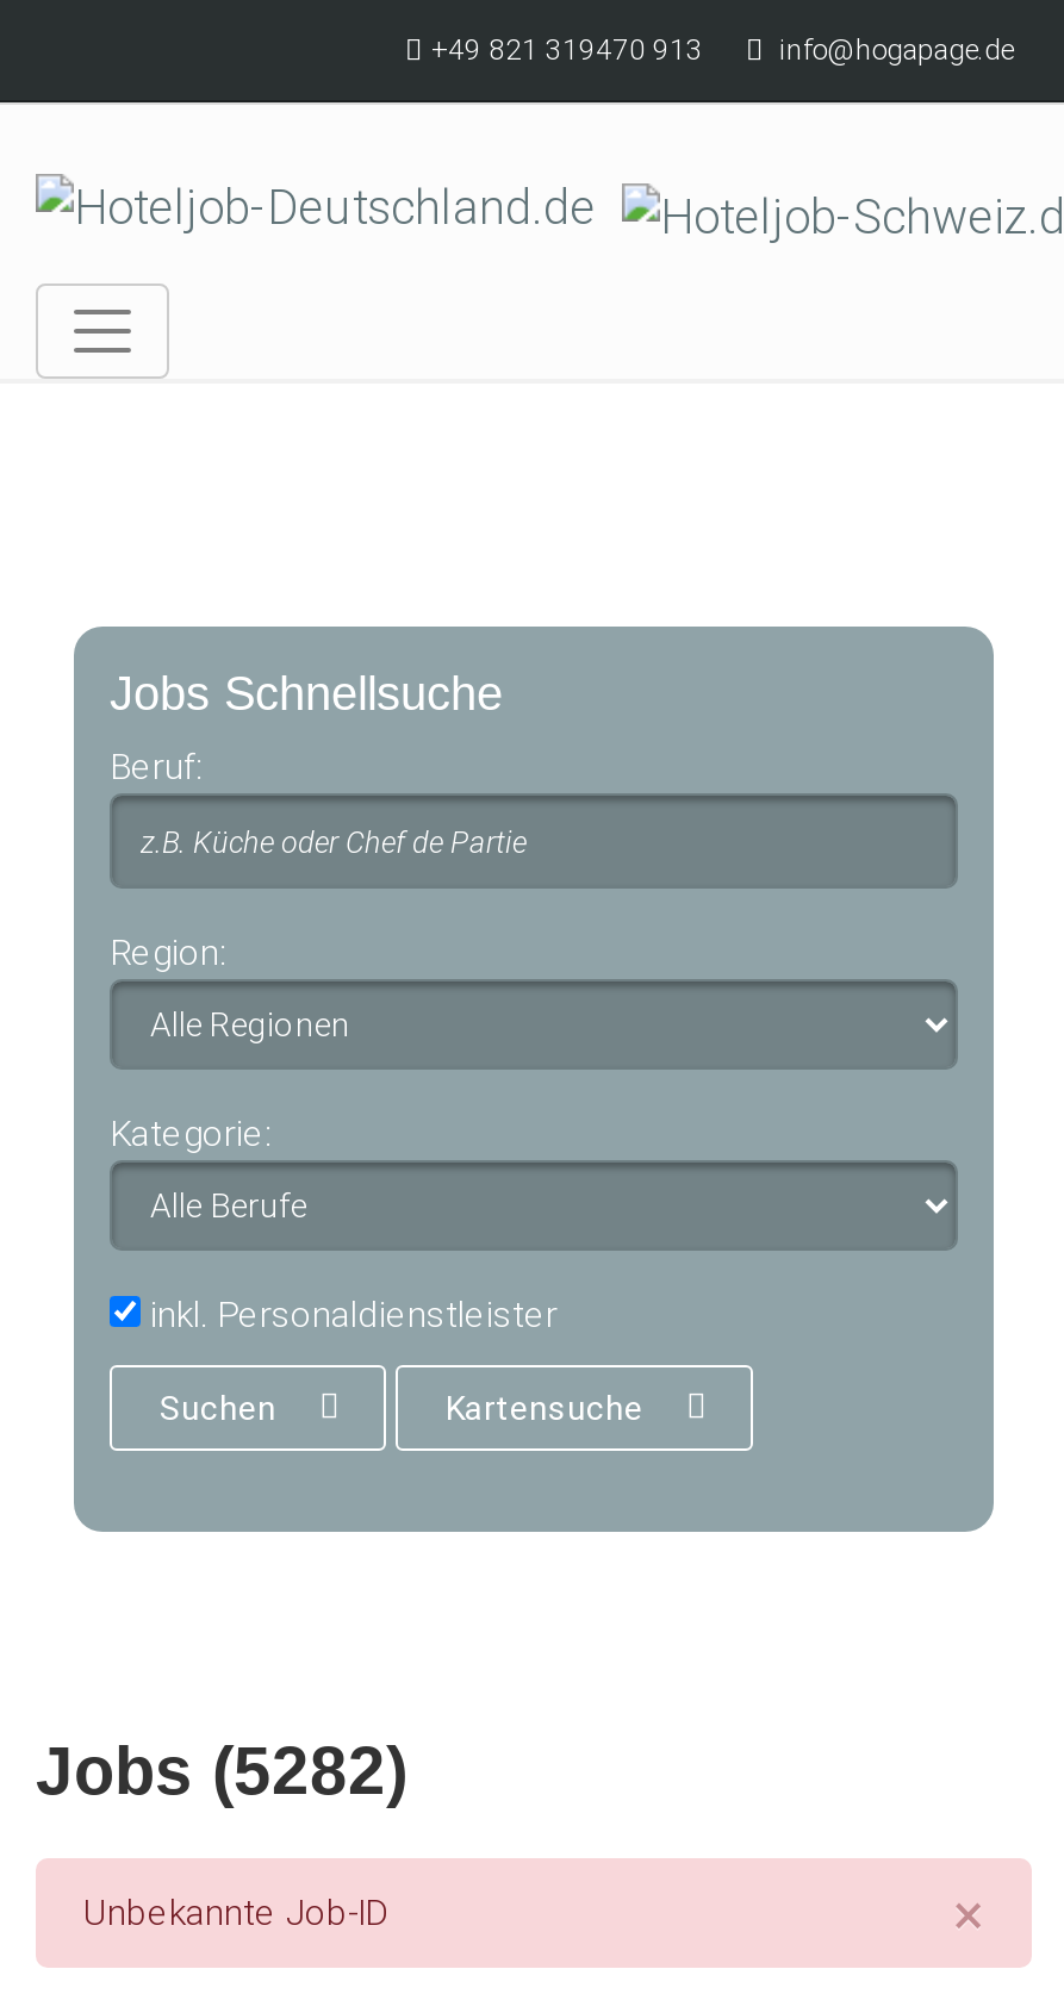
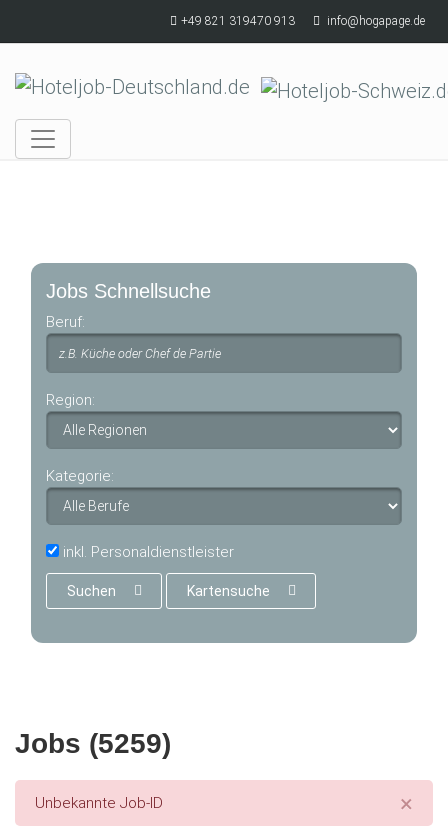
[36,1734,407,1808] Jobs (5282) -> [15,728,171,759] Jobs (5259)

